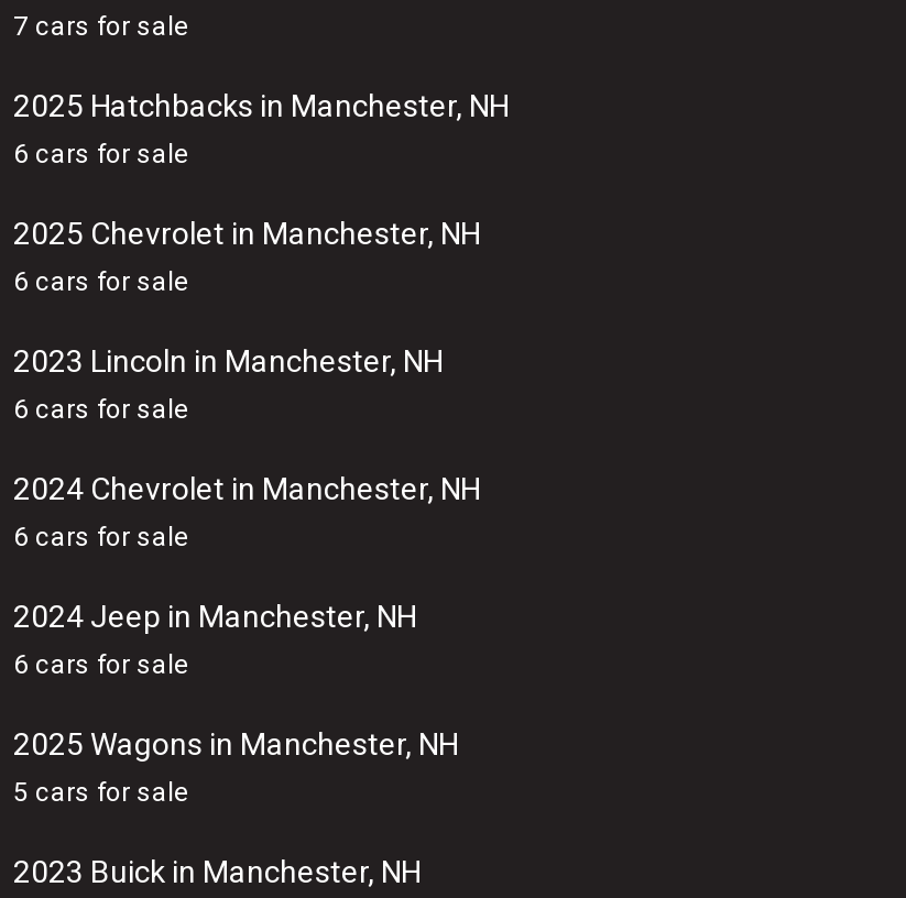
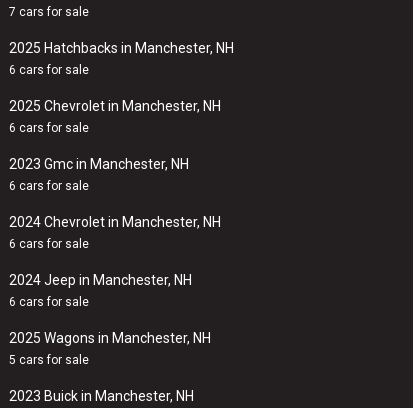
[13,343,443,379] 2023 Lincoln in Manchester, NH -> [9,156,189,172] 2023 Gmc in Manchester, NH

